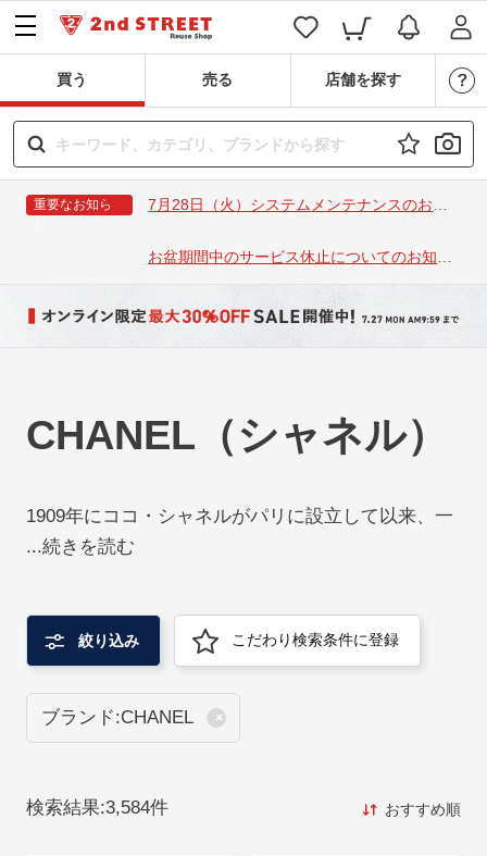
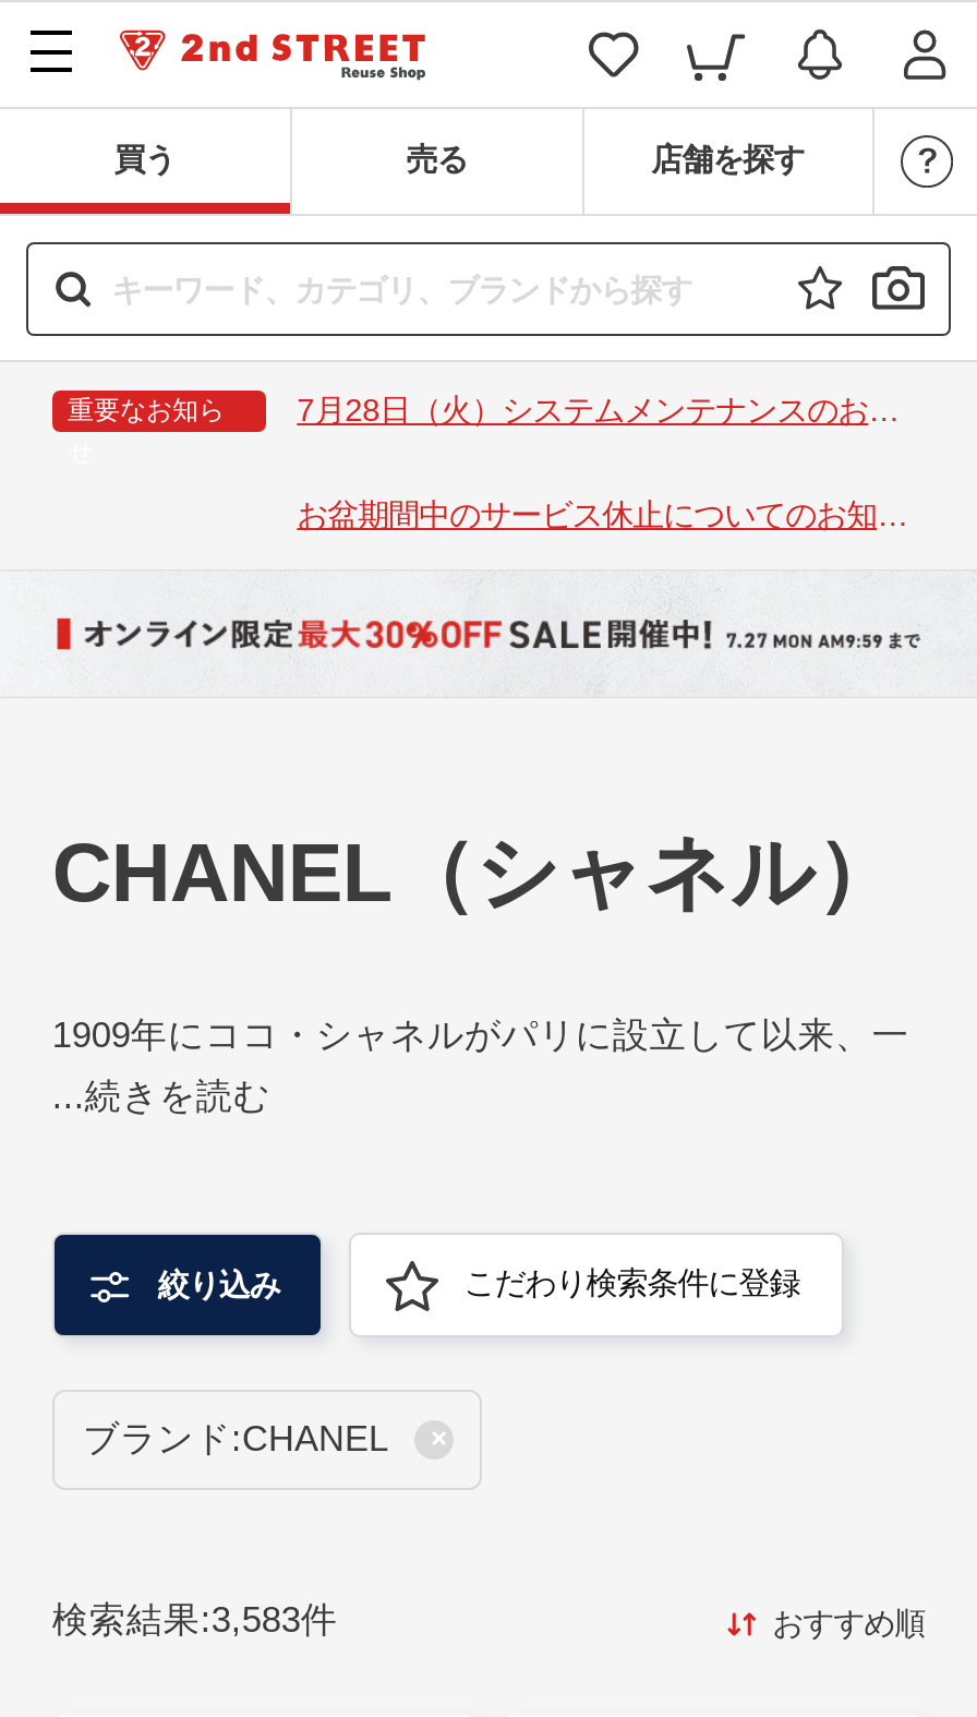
[26,797,168,818] 検索結果:3,584件 -> [52,1600,338,1641] 検索結果:3,583件

